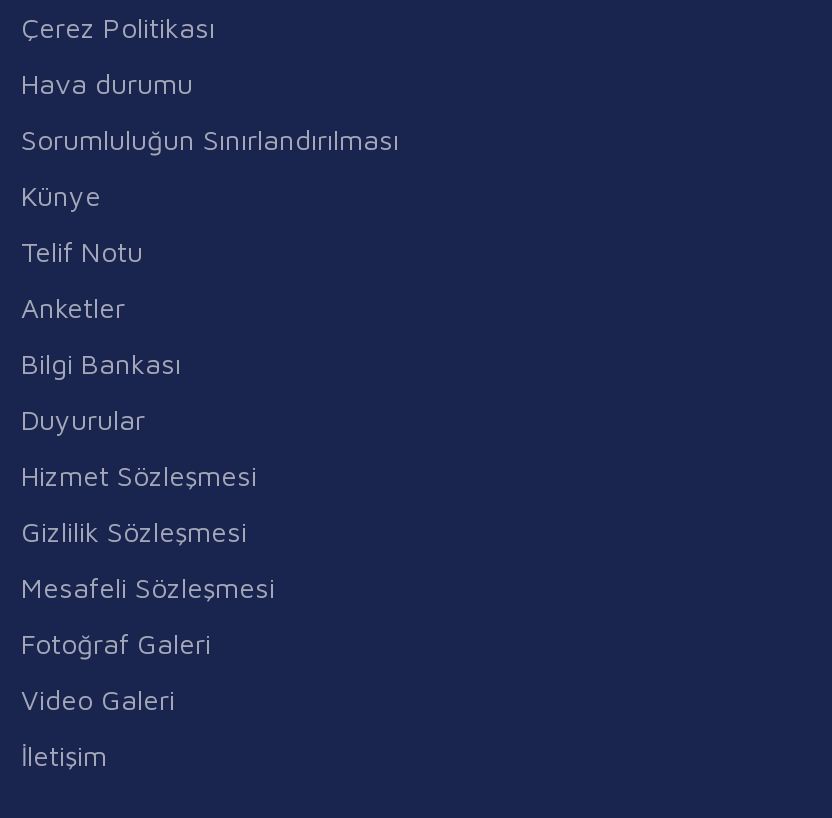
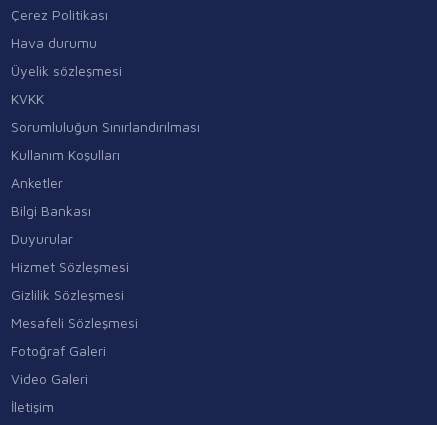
none -> [11,62,122,107] Üyelik sözleşmesi | KVKK
moved [21,121,399,155] -> [11,118,200,135]: Sorumluluğun Sınırlandırılması
[21,177,143,267] Künye | Telif Notu -> [11,146,120,163] Kullanım Koşulları

